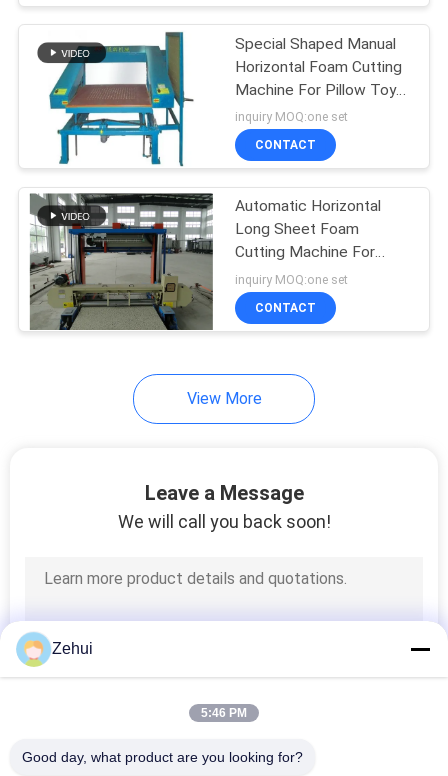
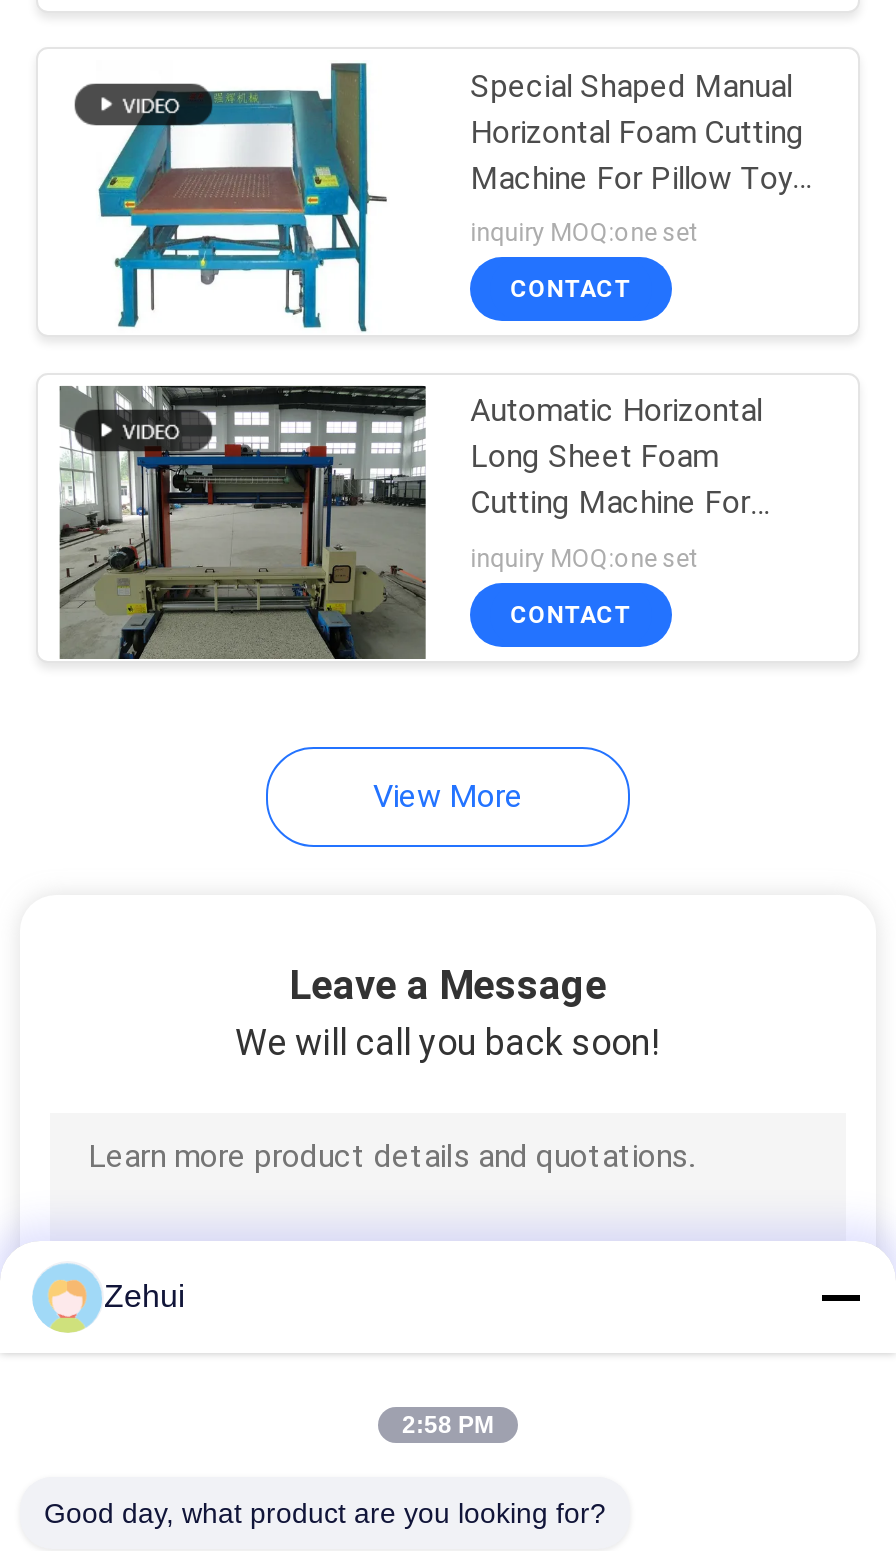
[201,706,247,720] 5:46 PM -> [402,1411,494,1439] 2:58 PM

